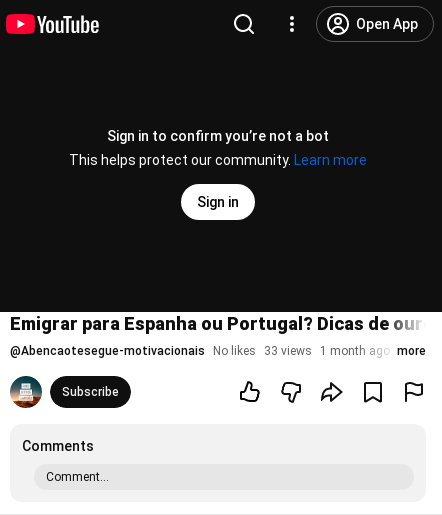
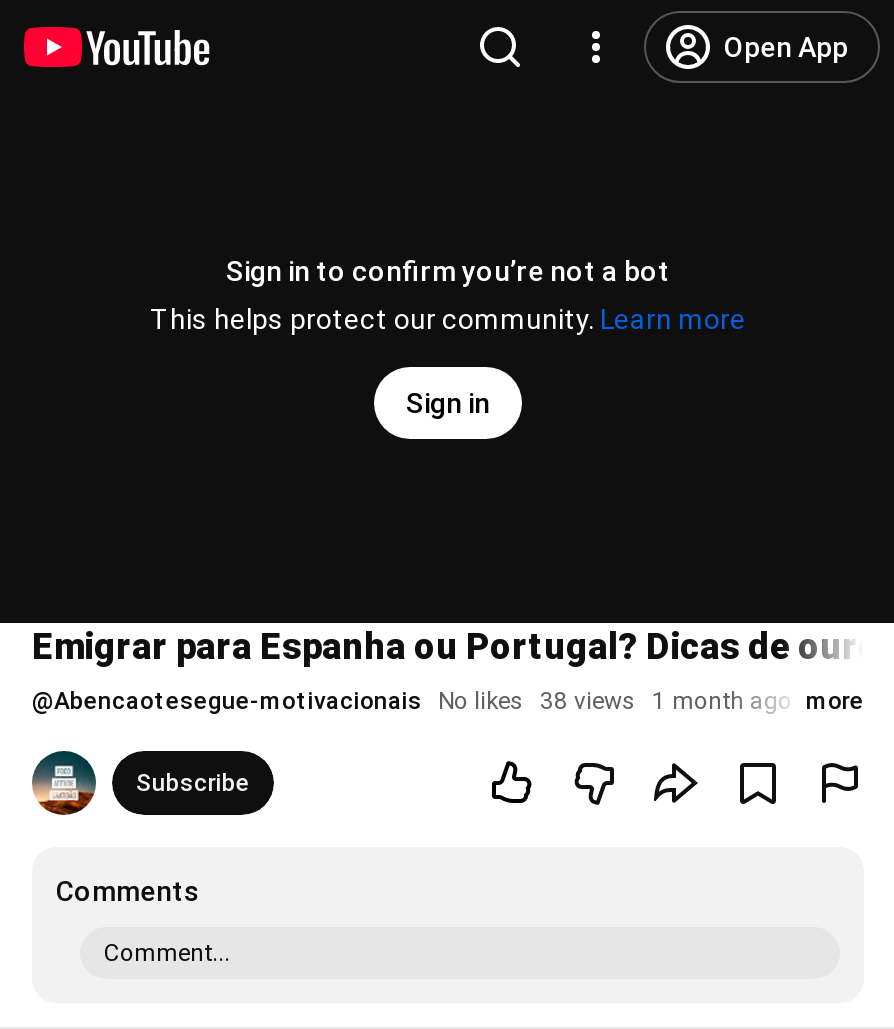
[10,344,426,358] @Abencaotesegue-motivacionais No likes 33 views 1 month ago more -> [32,687,864,715] @Abencaotesegue-motivacionais No likes 38 views 1 month ago more

